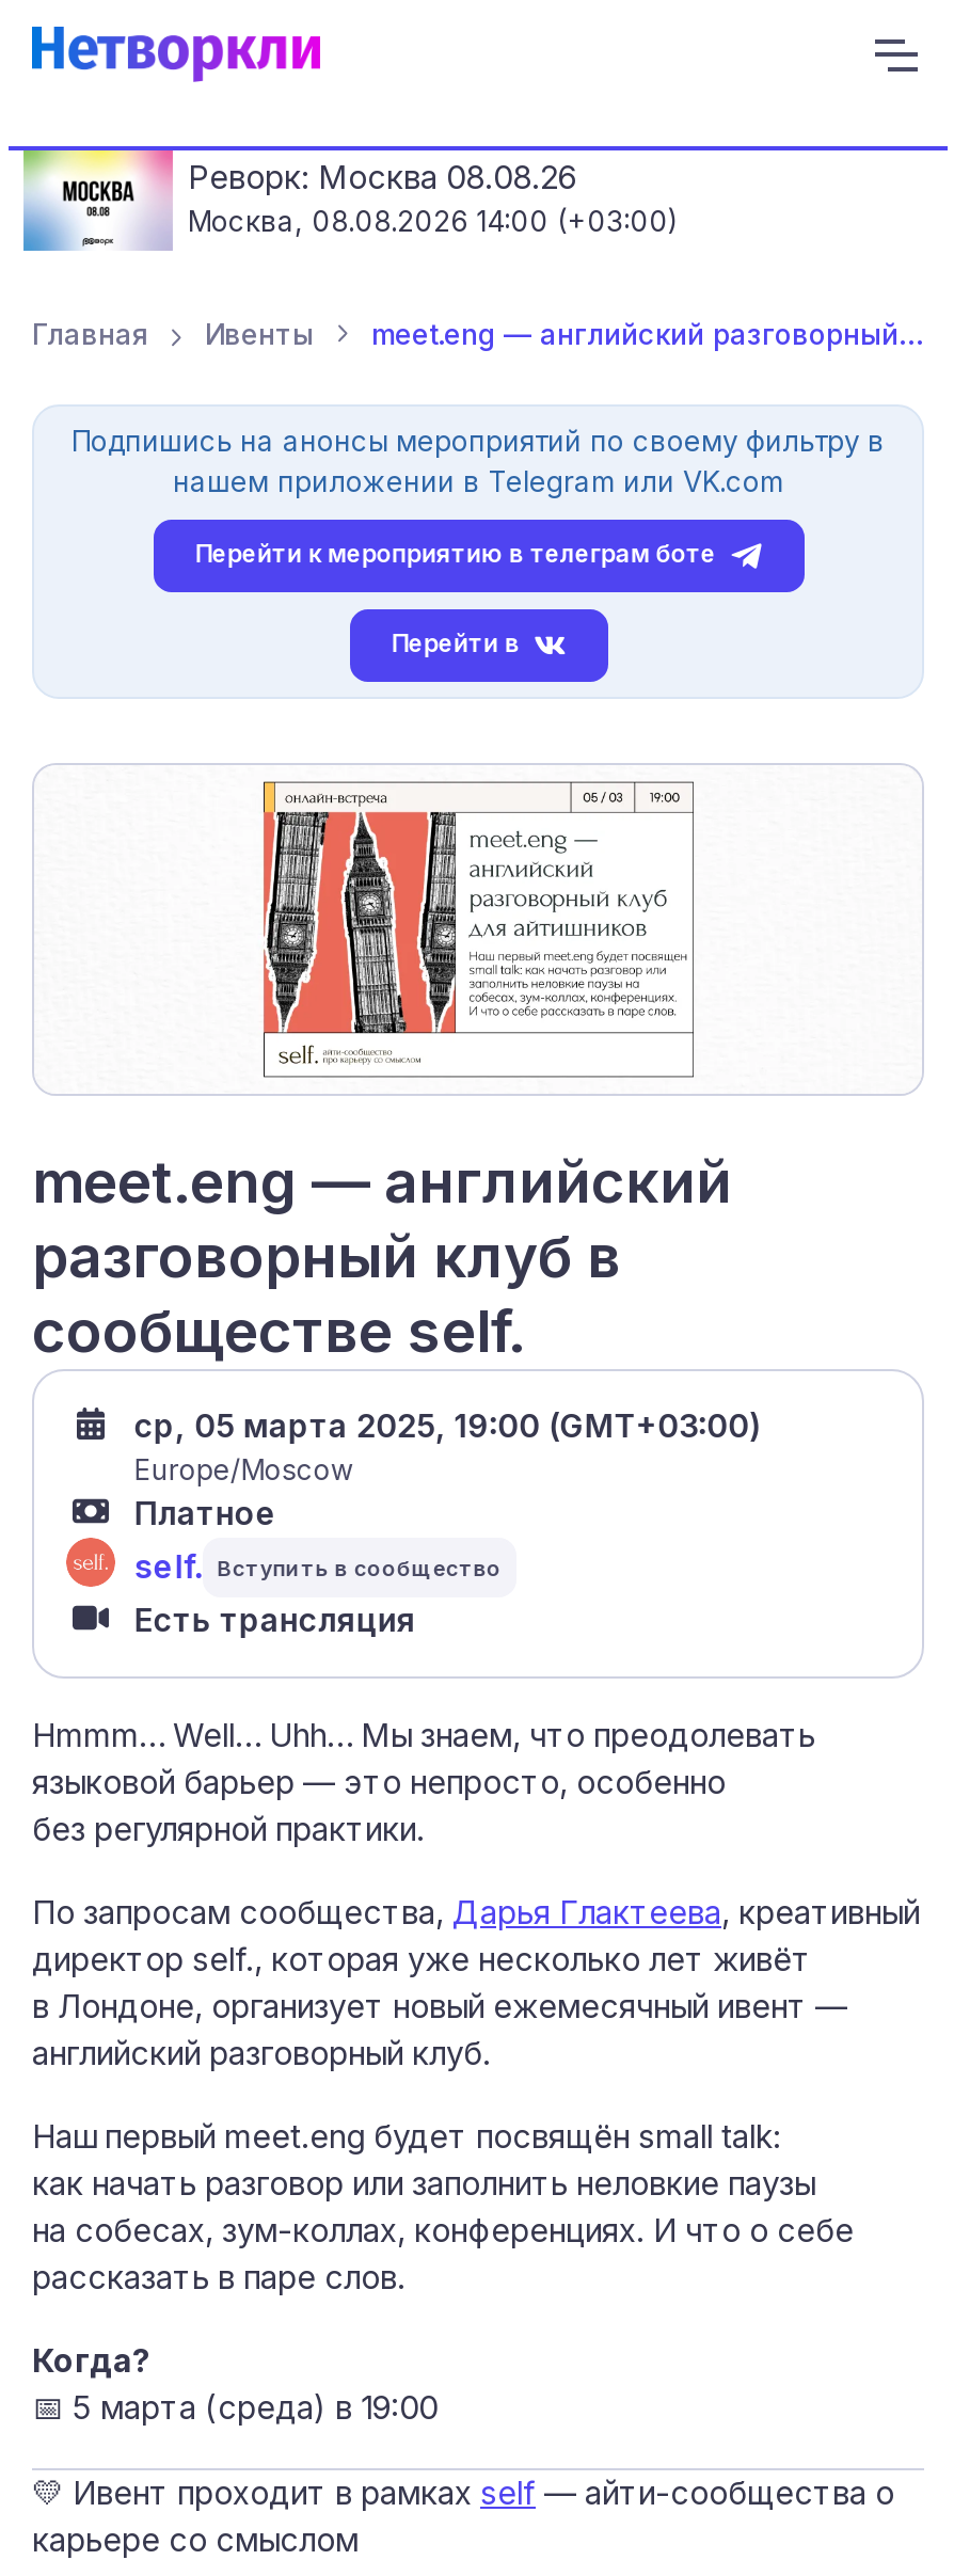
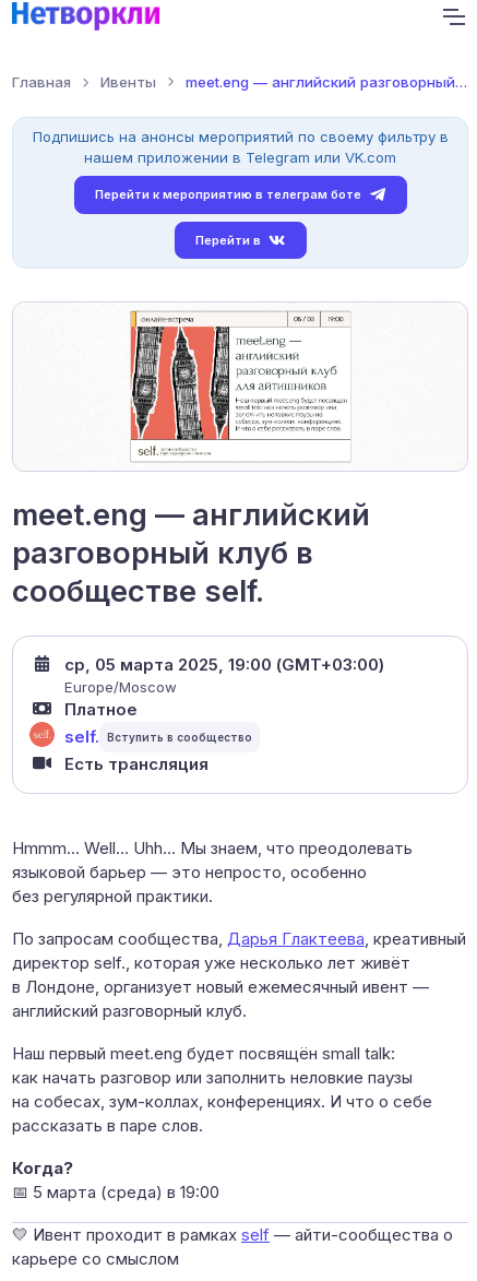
[6,144,677,253] [image] | Реворк: Москва 08.08.26 | Москва, 08.08.2026 14:00 (+03:00) -> none
moved [32,317,885,1366] -> [12,73,448,609]: [image] | Главная | Ивенты | ... | разговорный клуб в | сообществе self.
moved [134,1405,760,1639] -> [64,654,384,774]: ср, 05 марта 2025, 19:00 (GMT+03:00) | Europe/Moscow | Платное | self. | Есть трансляция

